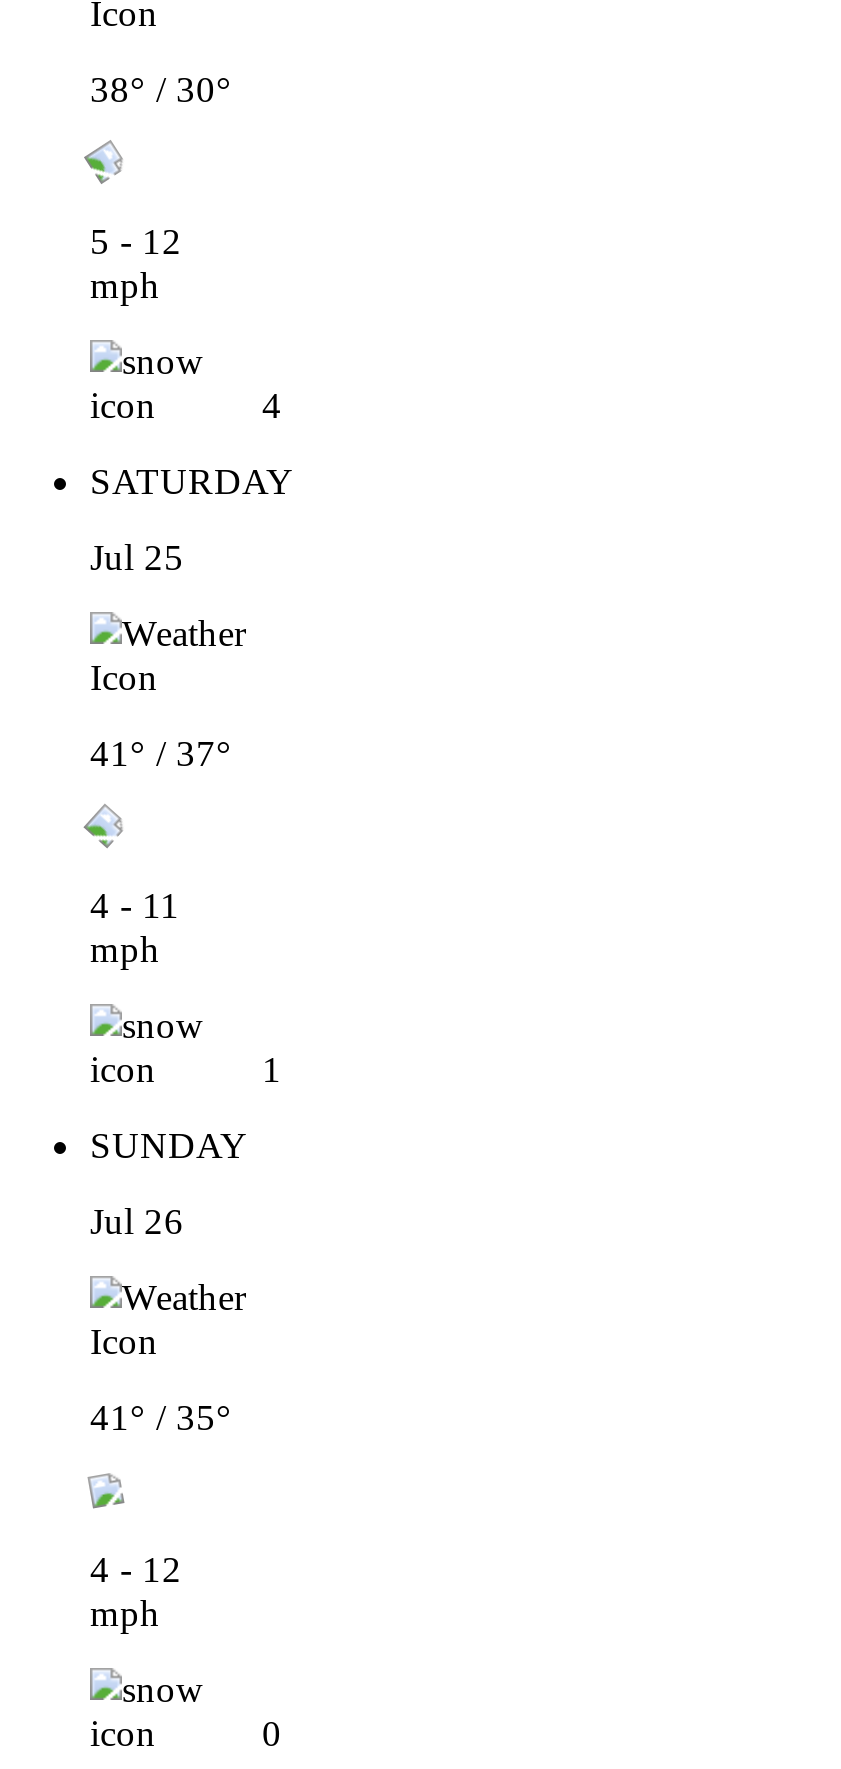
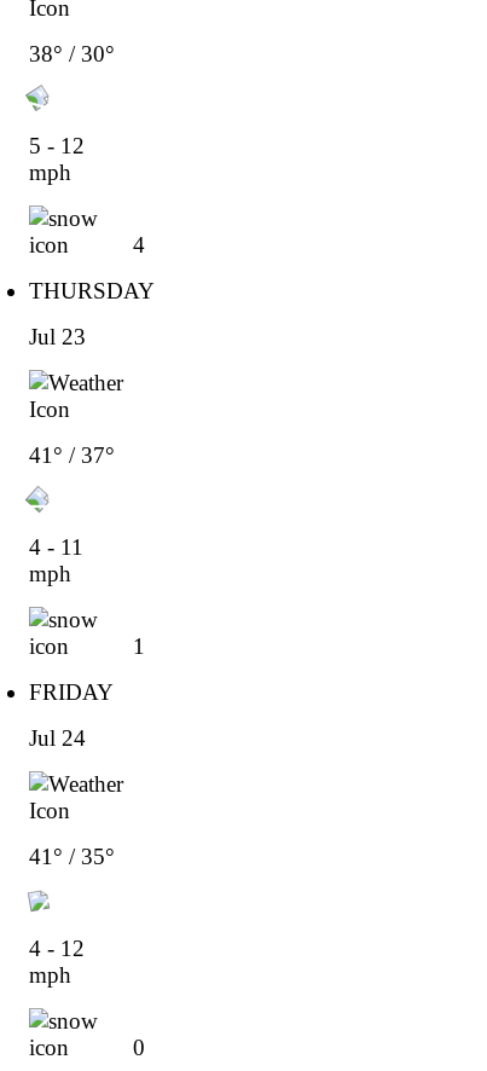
[90,460,294,502] SATURDAY -> [29,278,155,303] THURSDAY
[90,536,184,578] Jul 25 -> [29,324,86,349] Jul 23
[90,1124,248,1166] SUNDAY -> [29,679,114,705] FRIDAY
[90,1200,184,1242] Jul 26 -> [29,725,86,751] Jul 24

